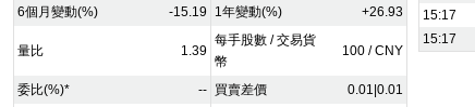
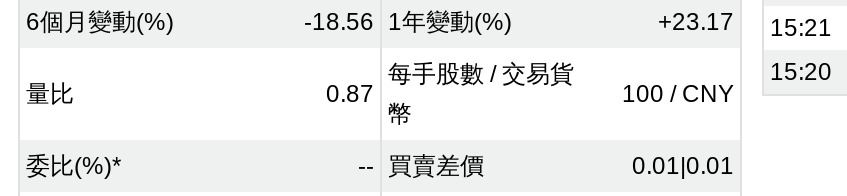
[169,4,282,19] -15.19 1年變動(%) -> [304,8,512,36] -18.56 1年變動(%)
[362,4,403,19] +26.93 -> [658,8,734,36] +23.17
[423,8,456,23] 15:17 -> [770,14,832,42] 15:21
[423,31,456,46] 15:17 -> [770,58,832,86] 15:20
[181,43,207,58] 1.39 -> [326,80,374,108] 0.87

